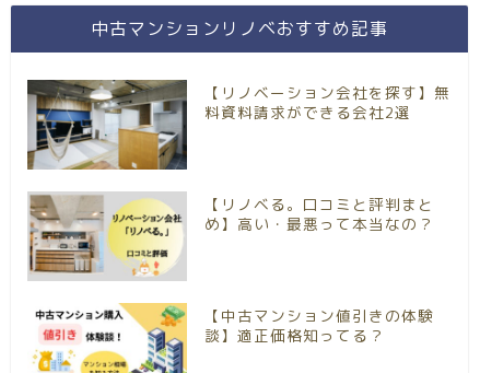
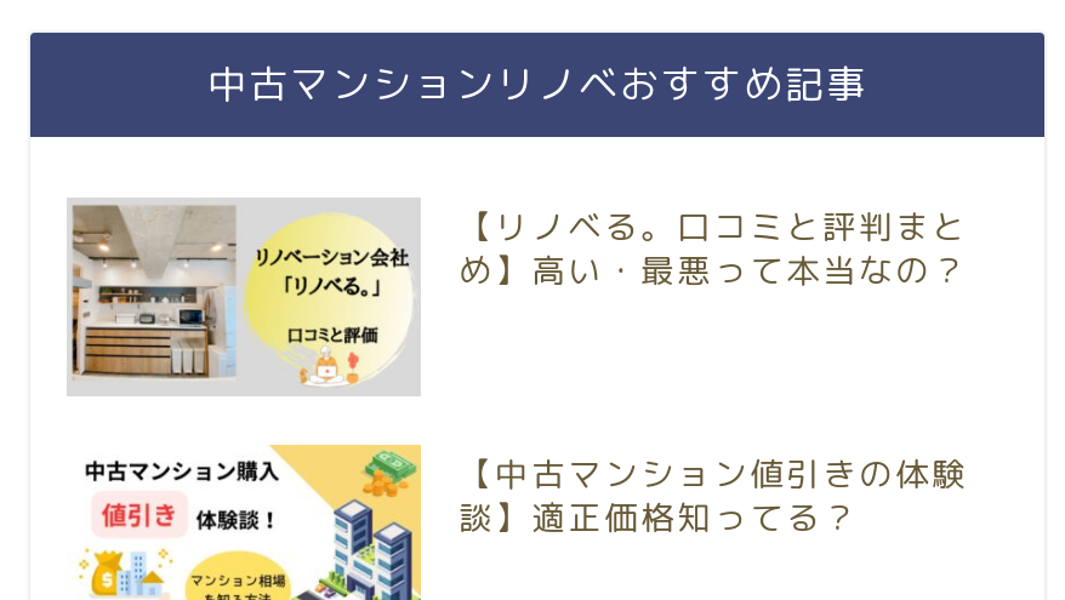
[26,79,450,171] [image] | 【リノベーション会社を探す】無 | 料資料請求ができる会社2選 -> none

